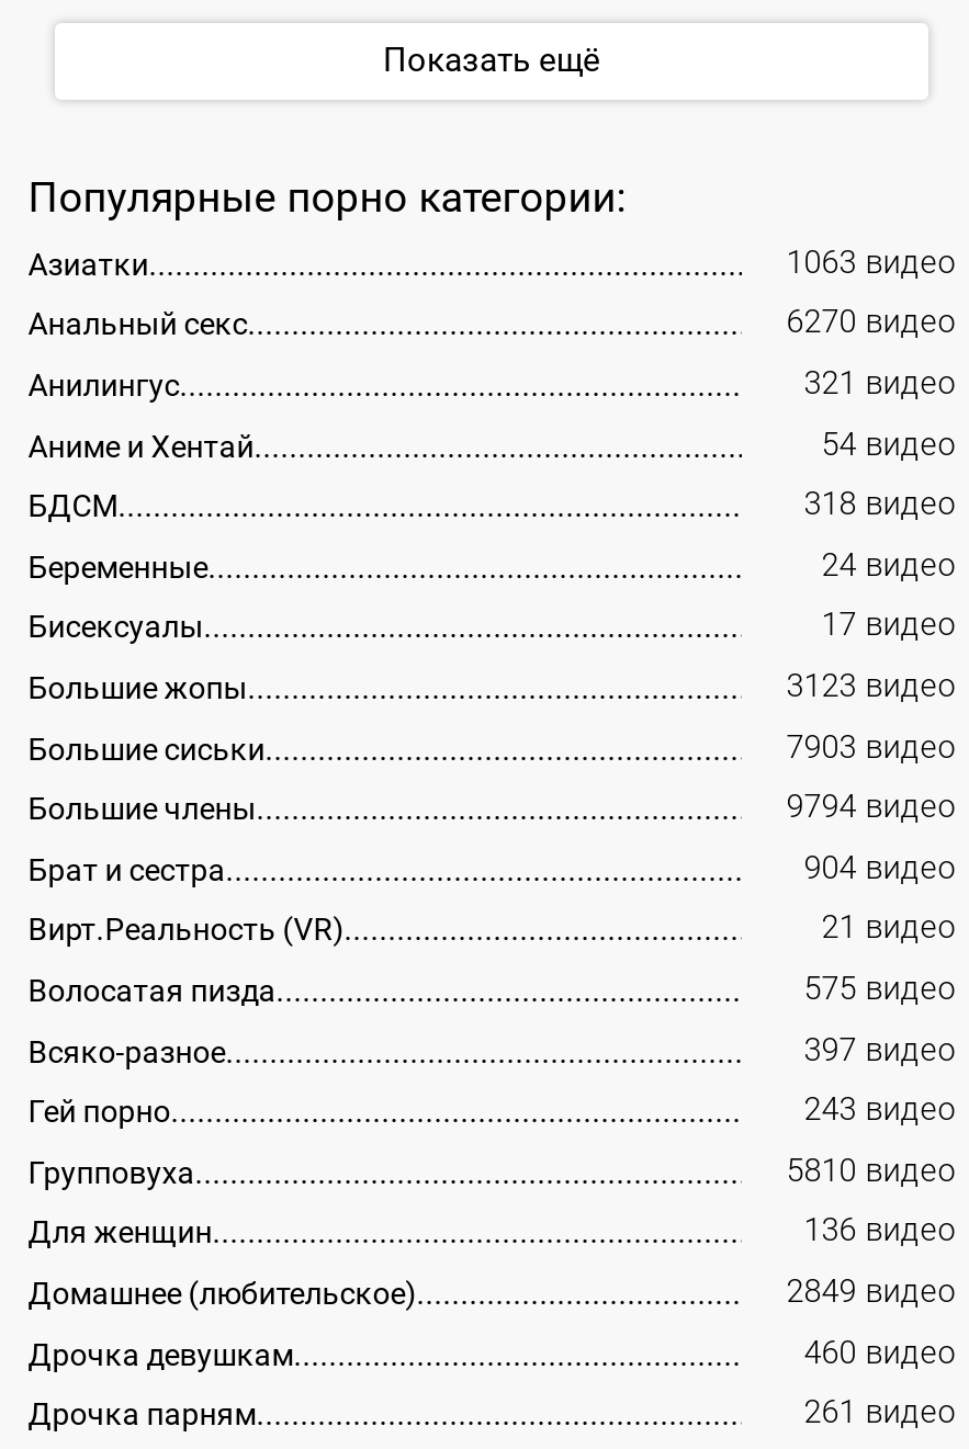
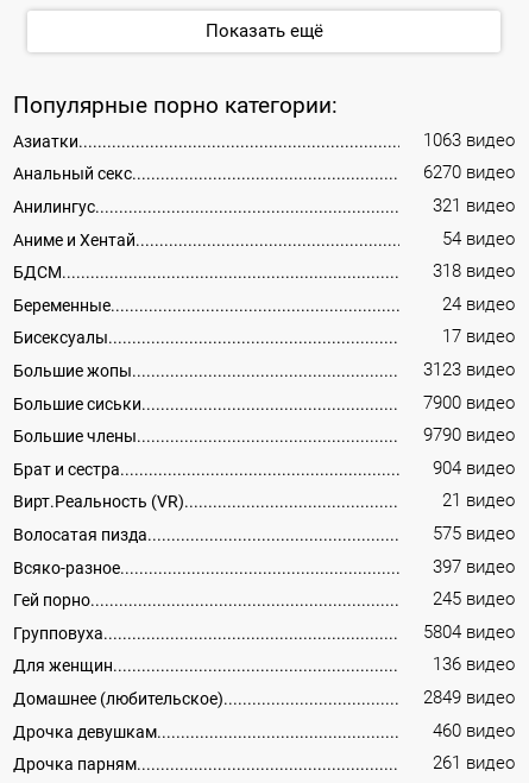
[786,729,955,766] 7903 видео -> [424,393,515,413] 7900 видео
[786,789,955,826] 9794 видео -> [424,426,515,446] 9790 видео
[804,1092,955,1129] 243 видео -> [433,589,515,610] 245 видео
[786,1152,955,1189] 5810 видео -> [424,622,515,642] 5804 видео

